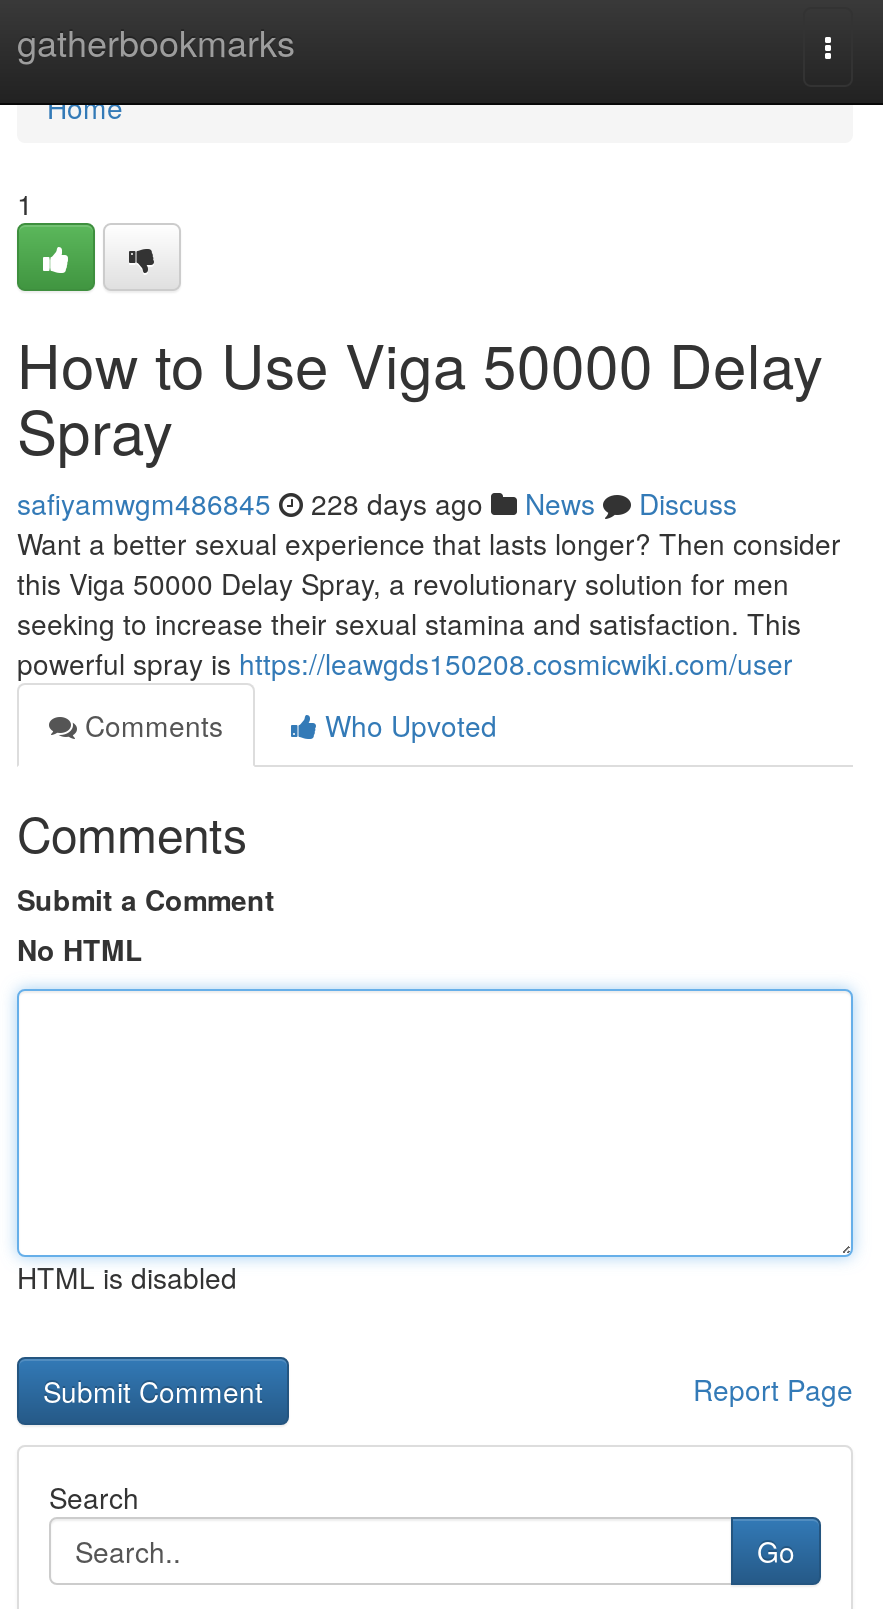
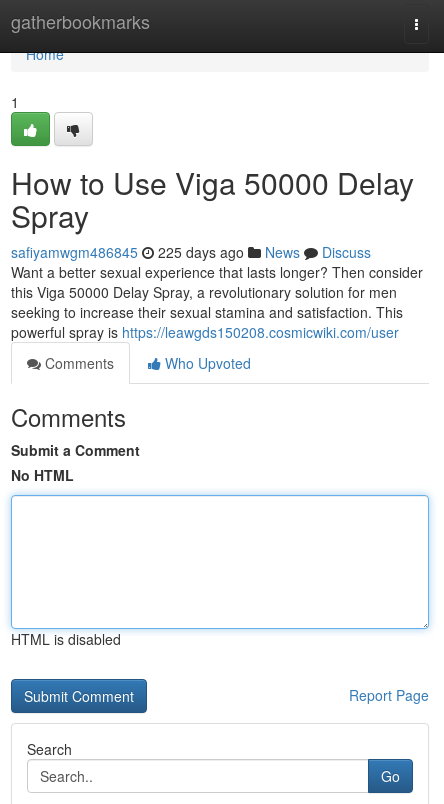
[17,483,737,523] safiyamwgm486845 228 days ago News Discuss -> [11,242,371,262] safiyamwgm486845 225 days ago News Discuss

